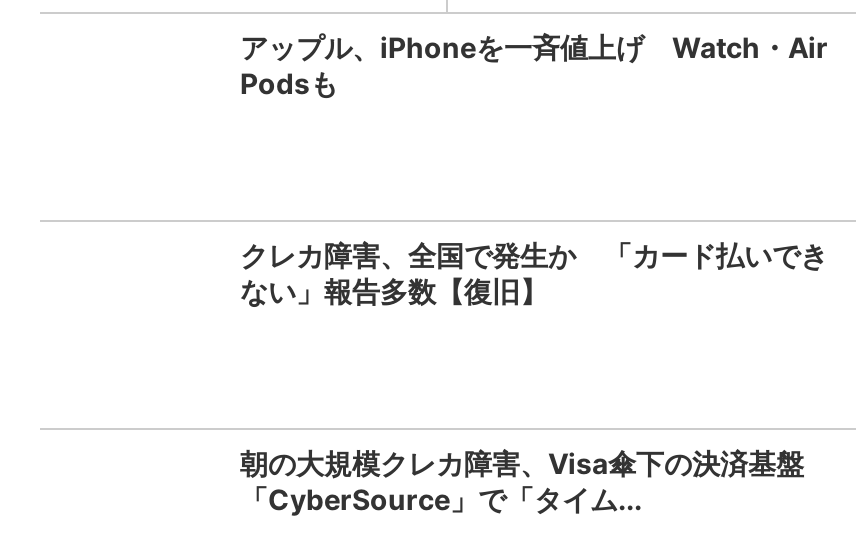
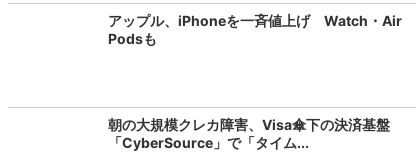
[240,238,828,308] クレカ障害、全国で発生か 「カード払いでき | ない」報告多数【復旧】 -> none

